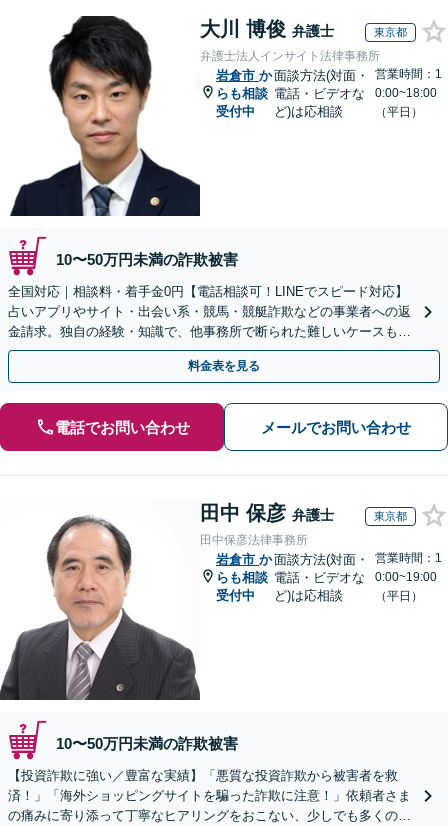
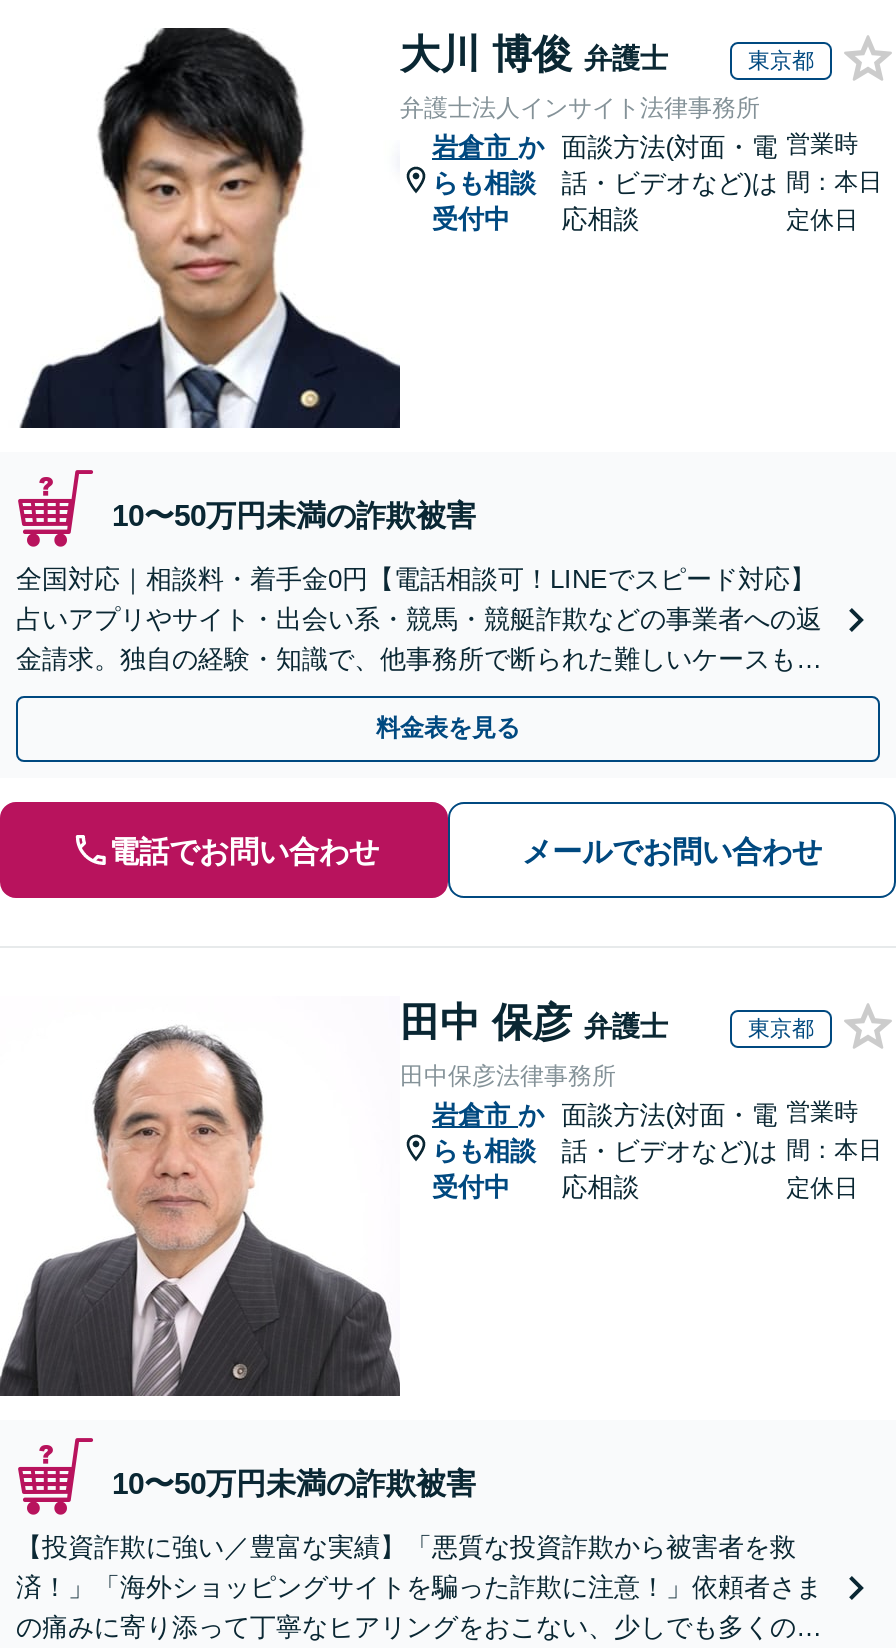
[375,67,442,119] 営業時間：1 | 0:00~18:00 | （平日） -> [786,130,882,234] 営業時 | 間：本日 | 定休日
[375,551,442,603] 営業時間：1 | 0:00~19:00 | （平日） -> [786,1098,882,1202] 営業時 | 間：本日 | 定休日

